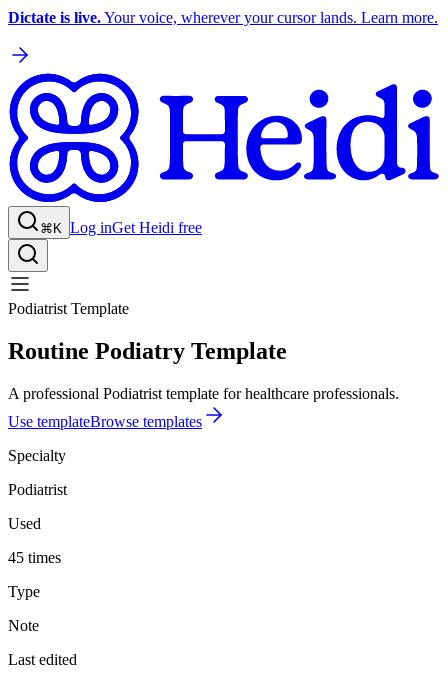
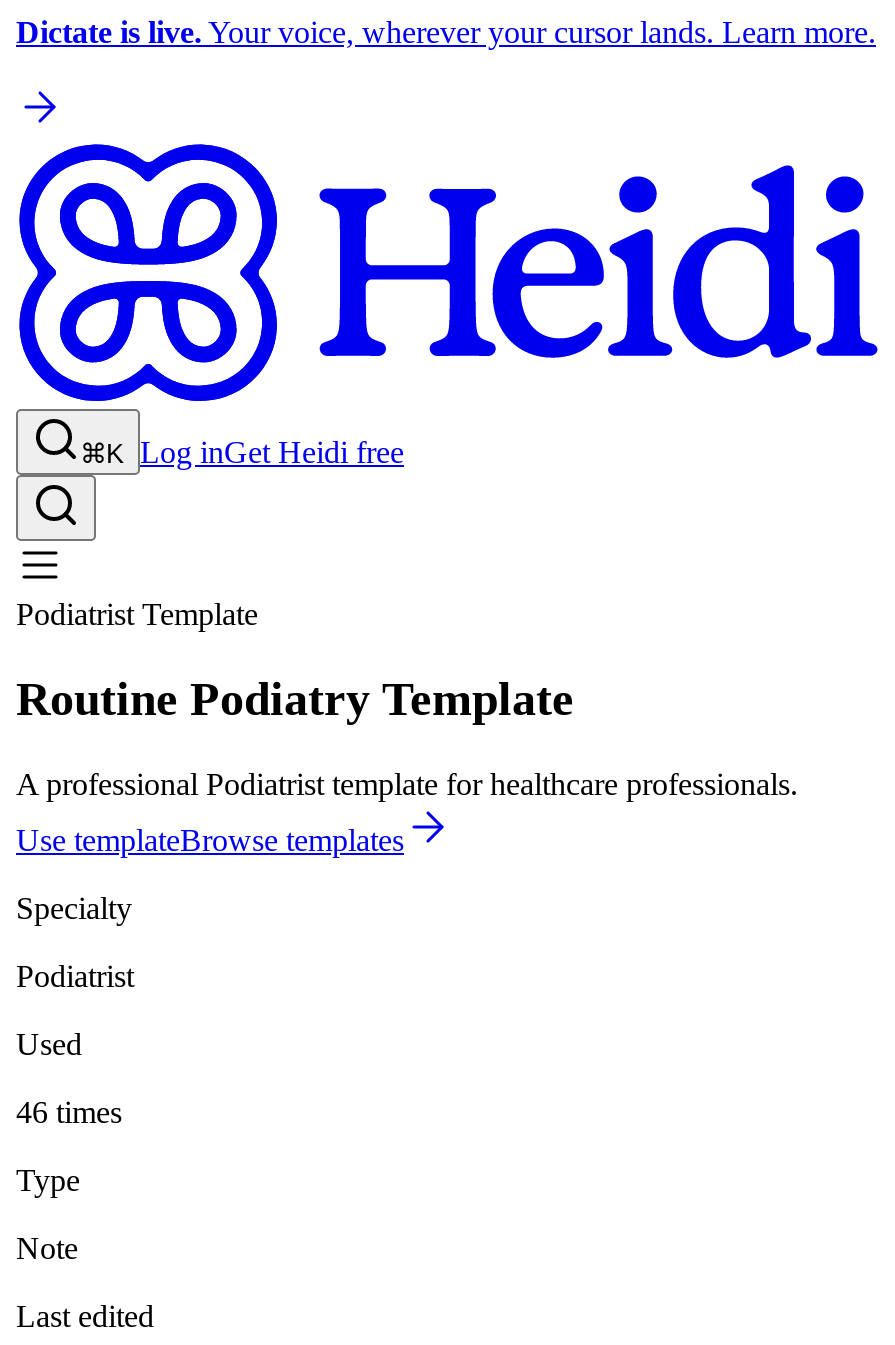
[8,549,61,566] 45 times -> [16,1095,122,1129] 46 times

